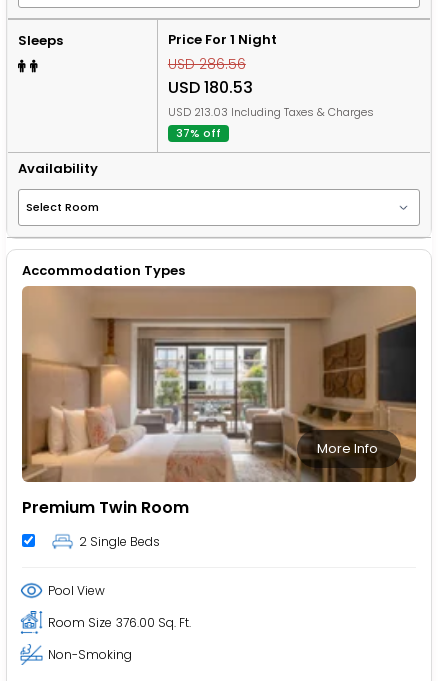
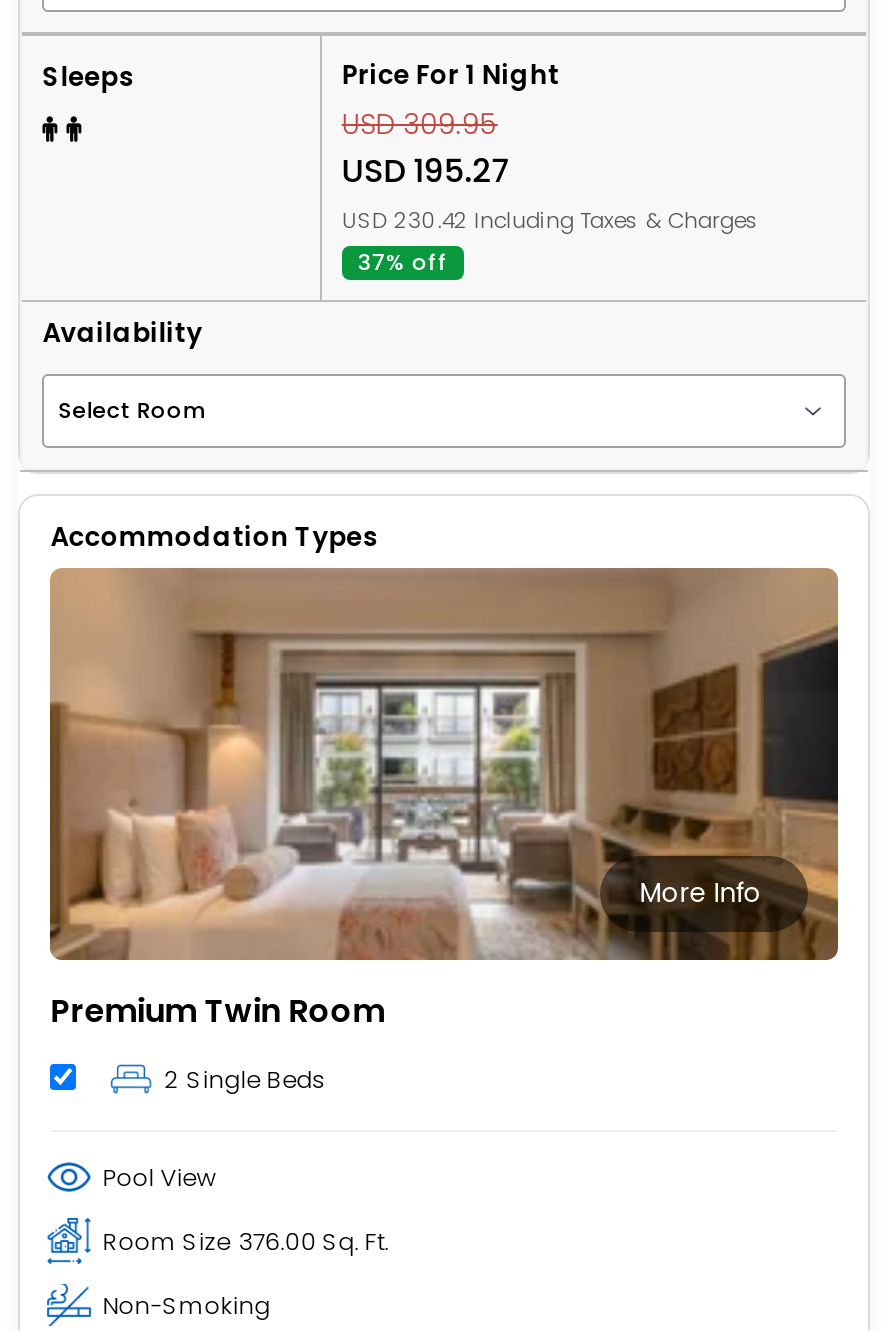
[168,54,246,74] USD 286.56 -> [342,103,498,143] USD 309.95
[168,76,253,99] USD 180.53 -> [342,147,512,193] USD 195.27
[168,104,374,120] USD 213.03 Including Taxes & Charges -> [342,203,760,235] USD 230.42 Including Taxes & Charges

